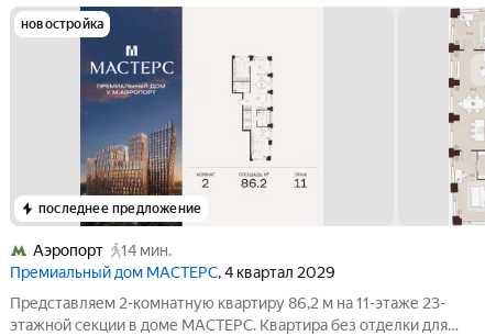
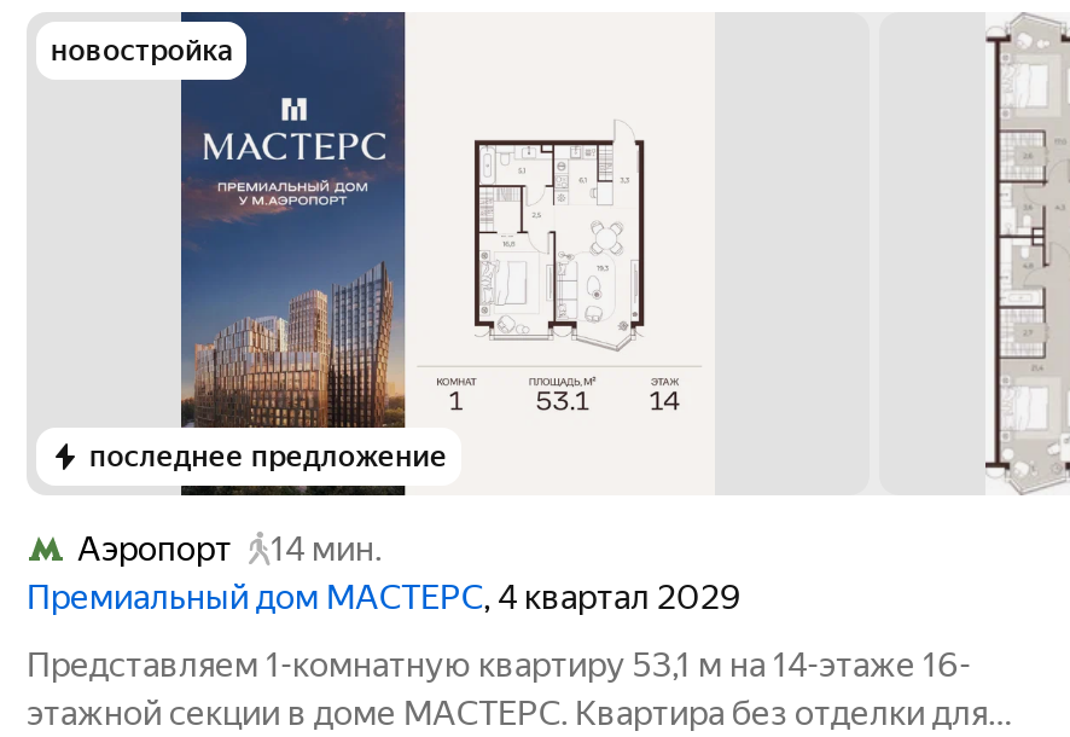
[447,7,482,226] [image] -> [983,12,1063,493] [image]
[213,54,291,163] [image] -> [471,118,647,353] [image]
[10,294,445,312] Представляем 2-комнатную квартиру 86,2 м на 11-этаже 23- -> [27,646,971,684] Представляем 1-комнатную квартиру 53,1 м на 14-этаже 16-

